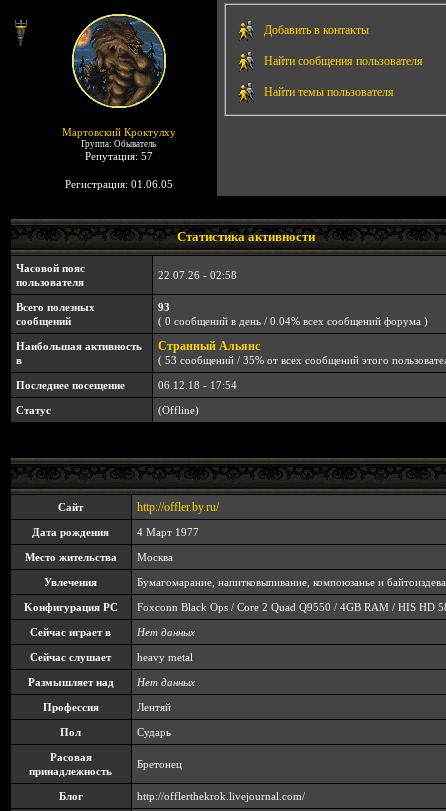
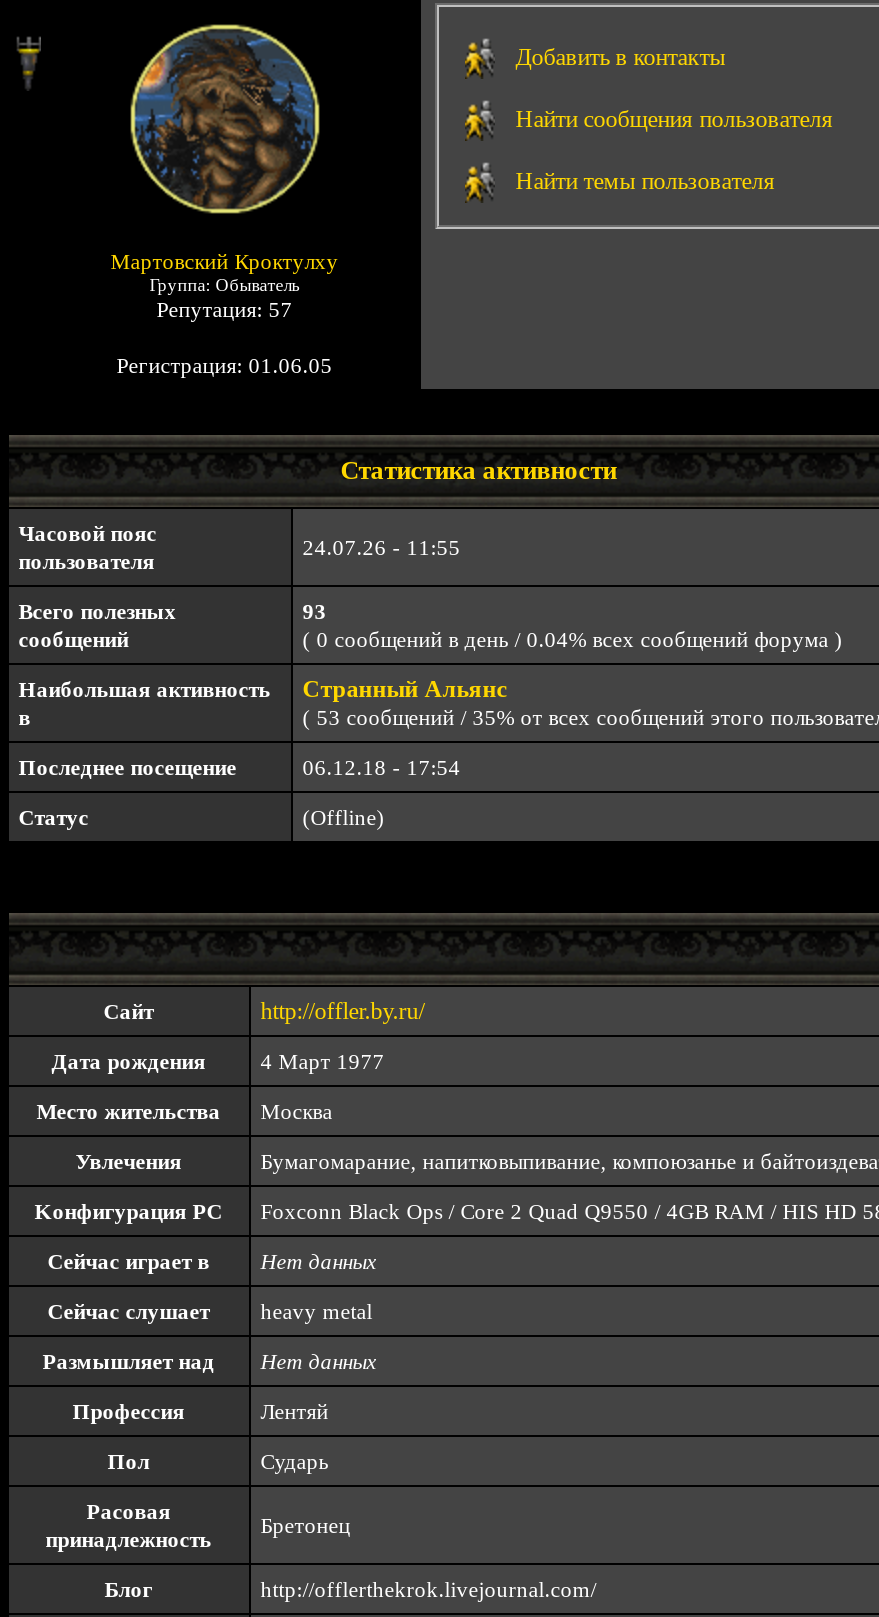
[158,269,237,281] 22.07.26 - 02:58 -> [303,535,461,559] 24.07.26 - 11:55

